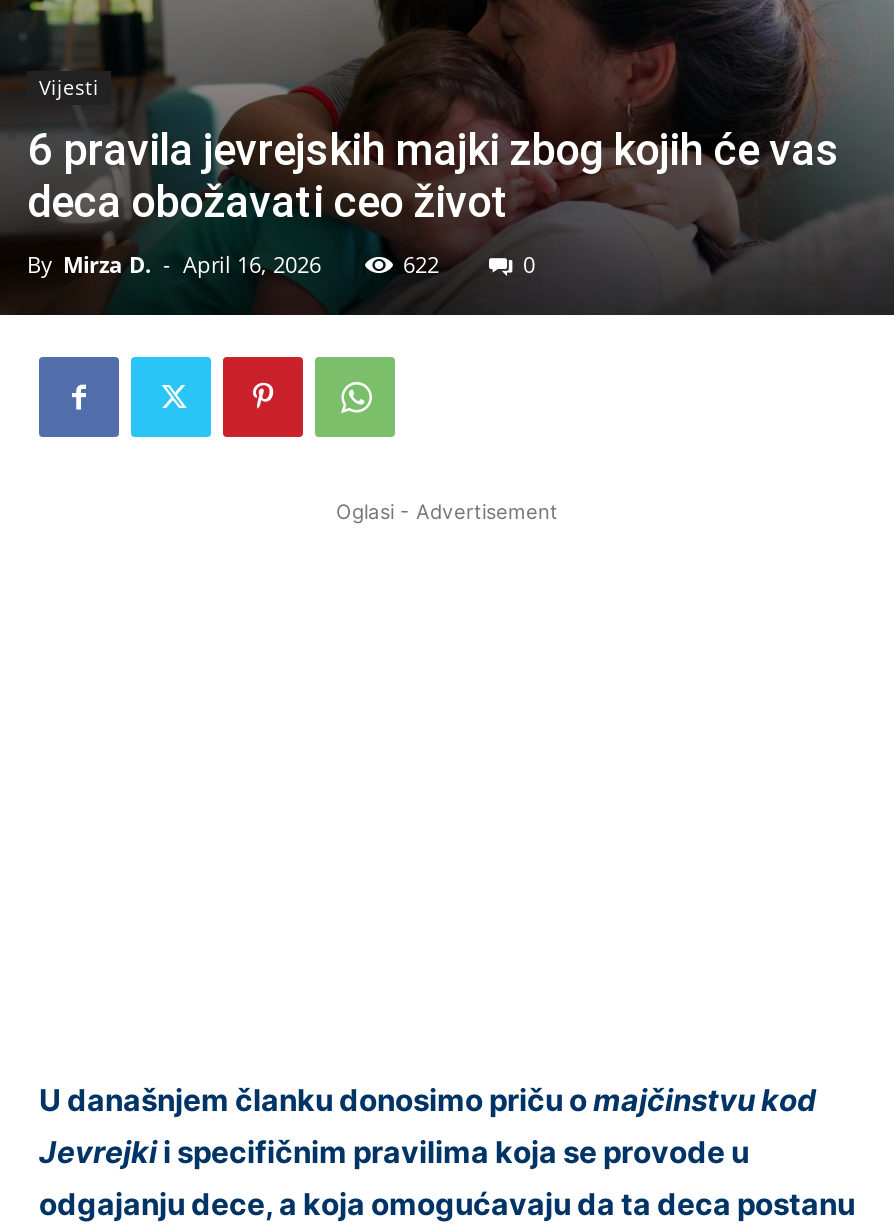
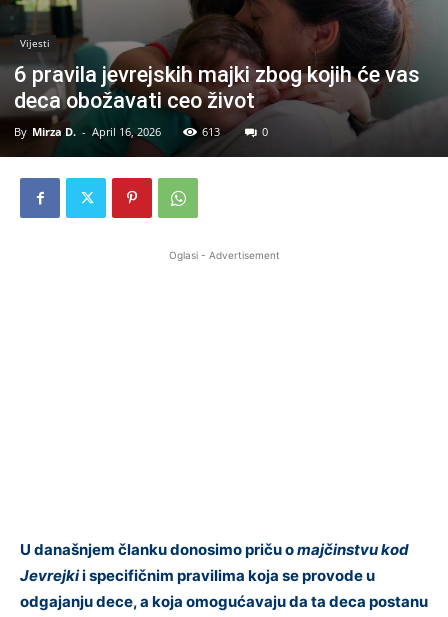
[403,249,439,279] 622 -> [202,124,220,139] 613

